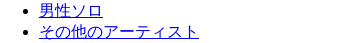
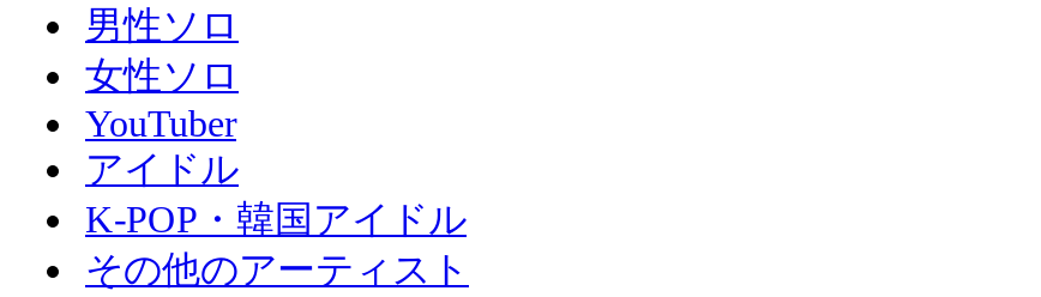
none -> [85,56,467,240] 女性ソロ | YouTuber | アイドル | K-POP・韓国アイドル

